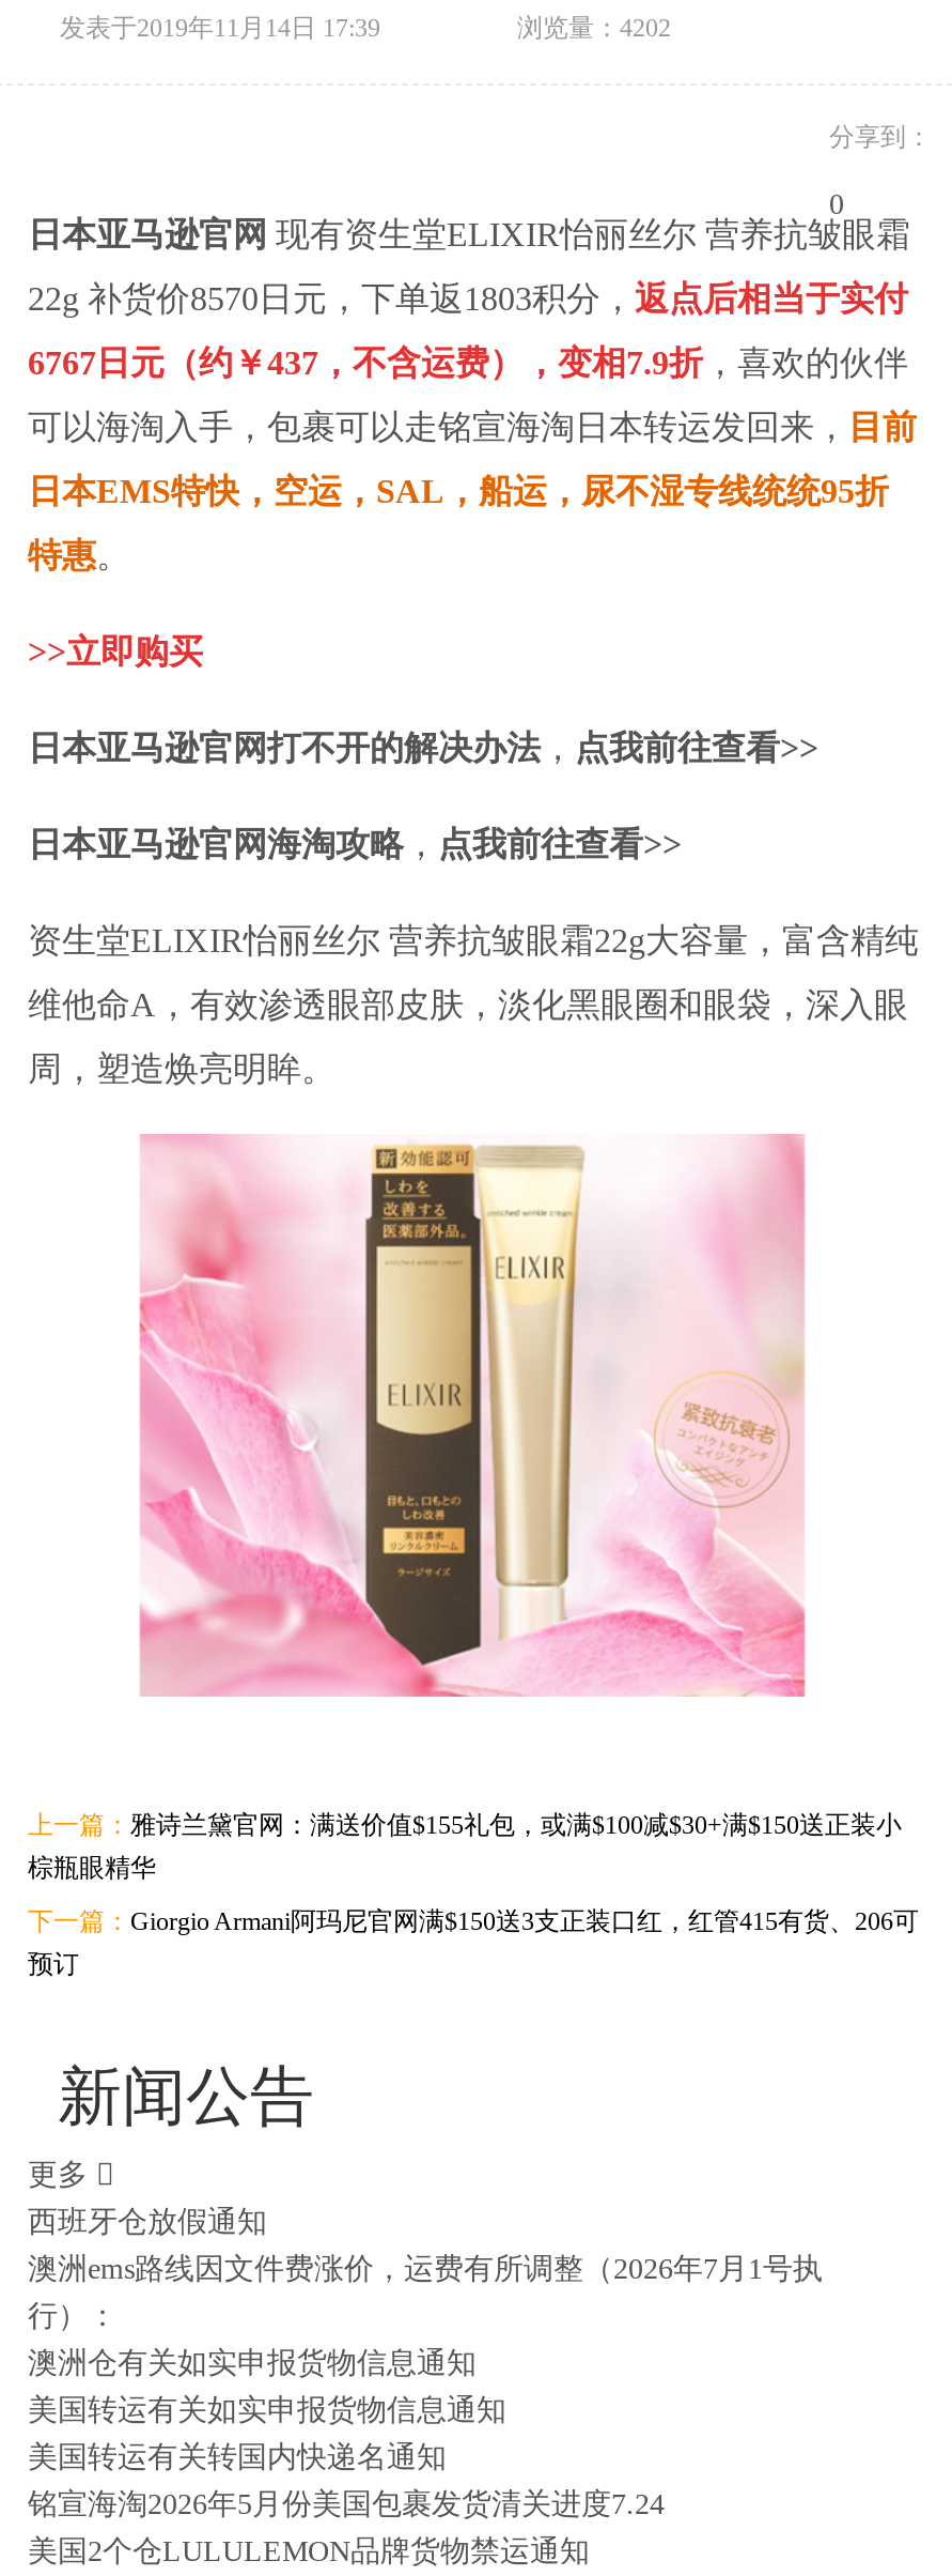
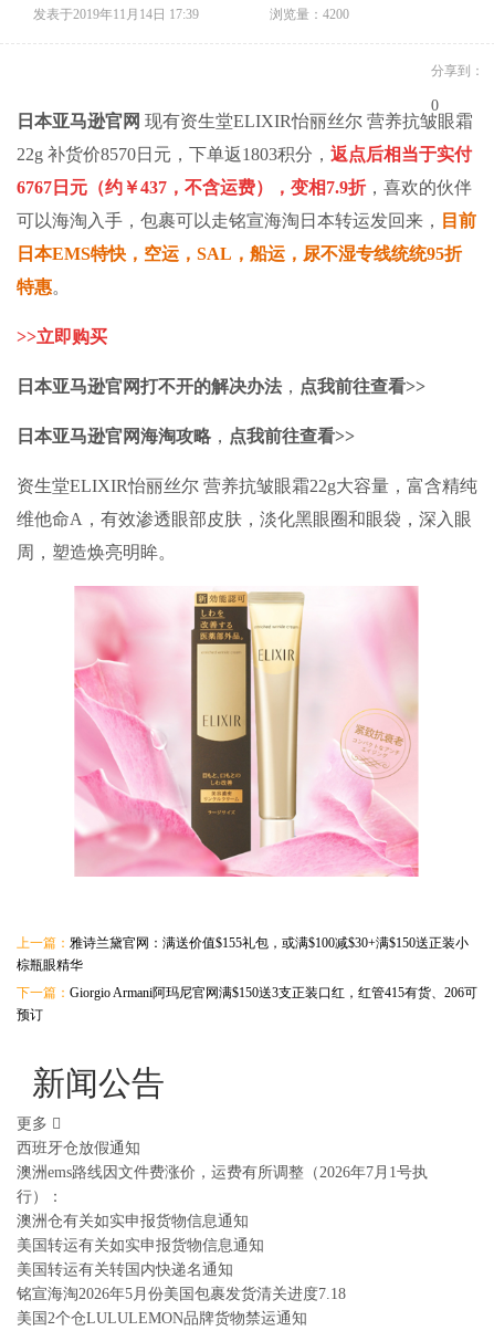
[517,13,671,43] 浏览量：4202 -> [270,7,349,22] 浏览量：4200
[28,2488,665,2520] 铭宣海淘2026年5月份美国包裹发货清关进度7.24 -> [17,1285,346,1302] 铭宣海淘2026年5月份美国包裹发货清关进度7.18

